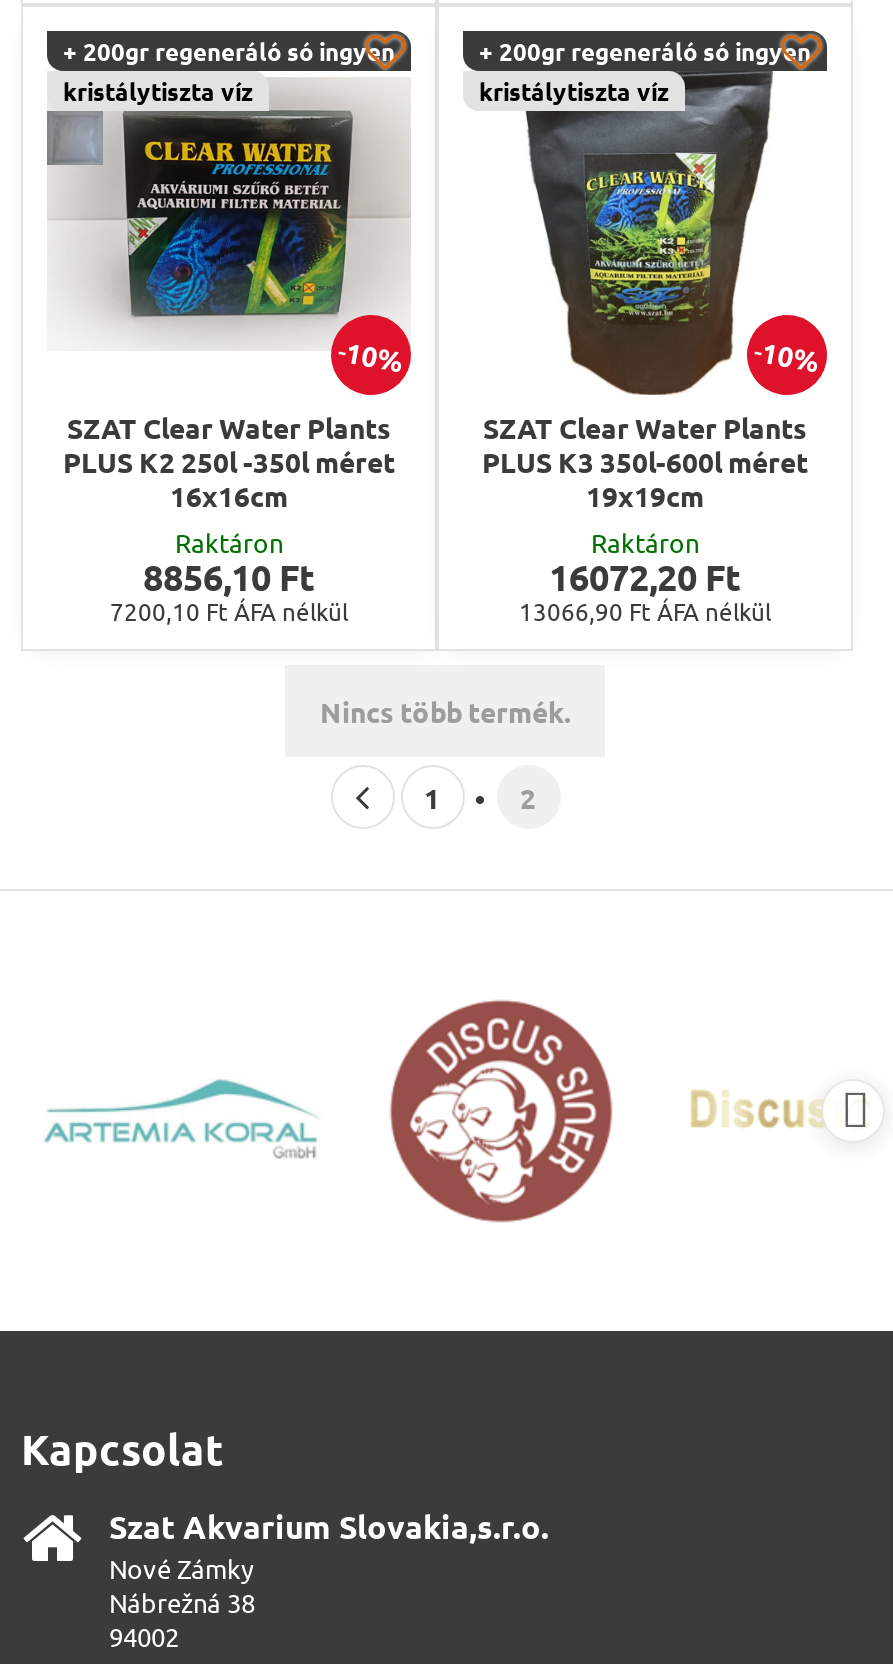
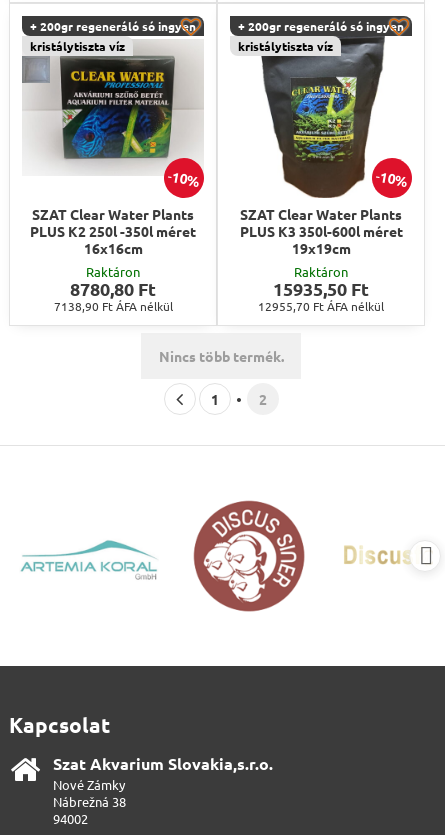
[143,552,315,598] 8856,10 Ft -> [70,277,156,300] 8780,80 Ft
[549,552,741,598] 16072,20 Ft -> [273,277,369,300] 15935,50 Ft
[110,594,348,626] 7200,10 FtÁFA nélkül -> [53,298,172,314] 7138,90 FtÁFA nélkül
[519,594,771,626] 13066,90 FtÁFA nélkül -> [258,298,384,314] 12955,70 FtÁFA nélkül

